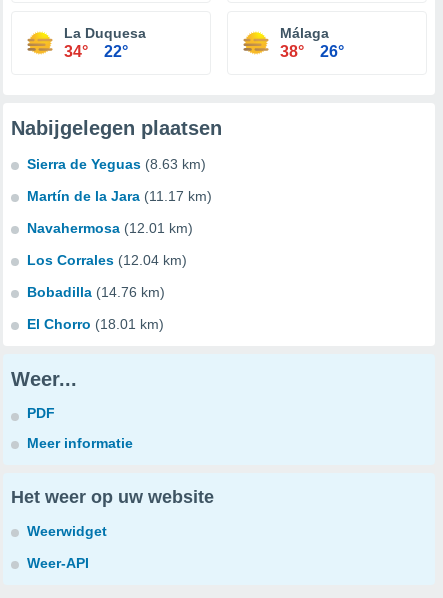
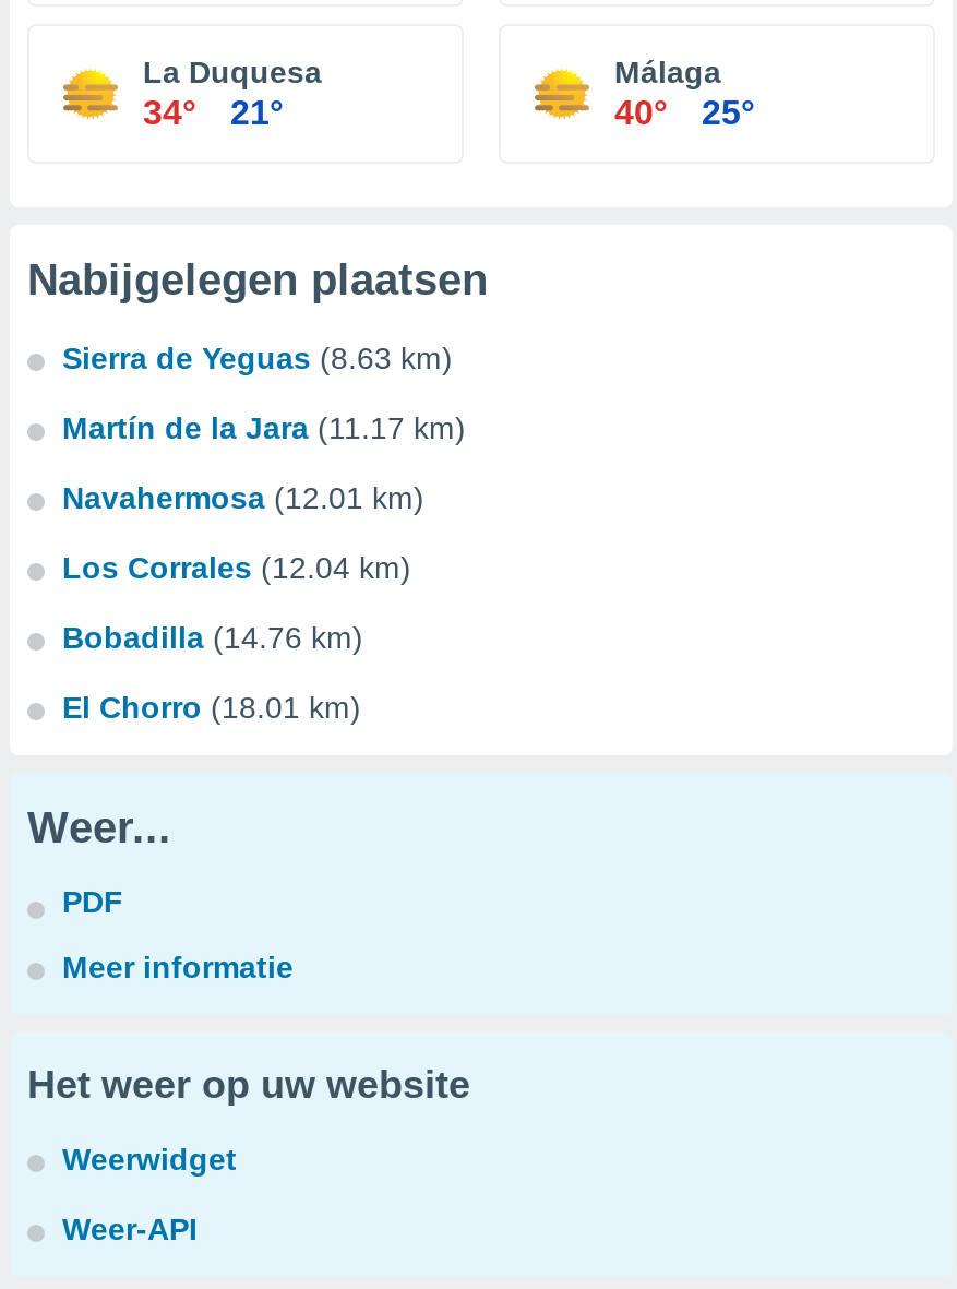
[64,43,128,60] 34° 22° -> [143,94,283,131] 34° 21°
[280,43,304,60] 38° -> [614,94,667,131] 40°
[320,43,344,60] 26° -> [702,94,754,131] 25°

